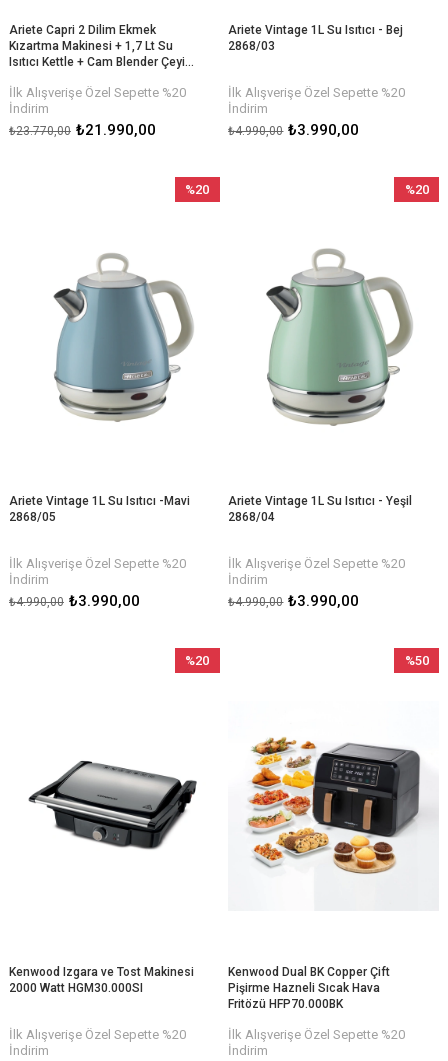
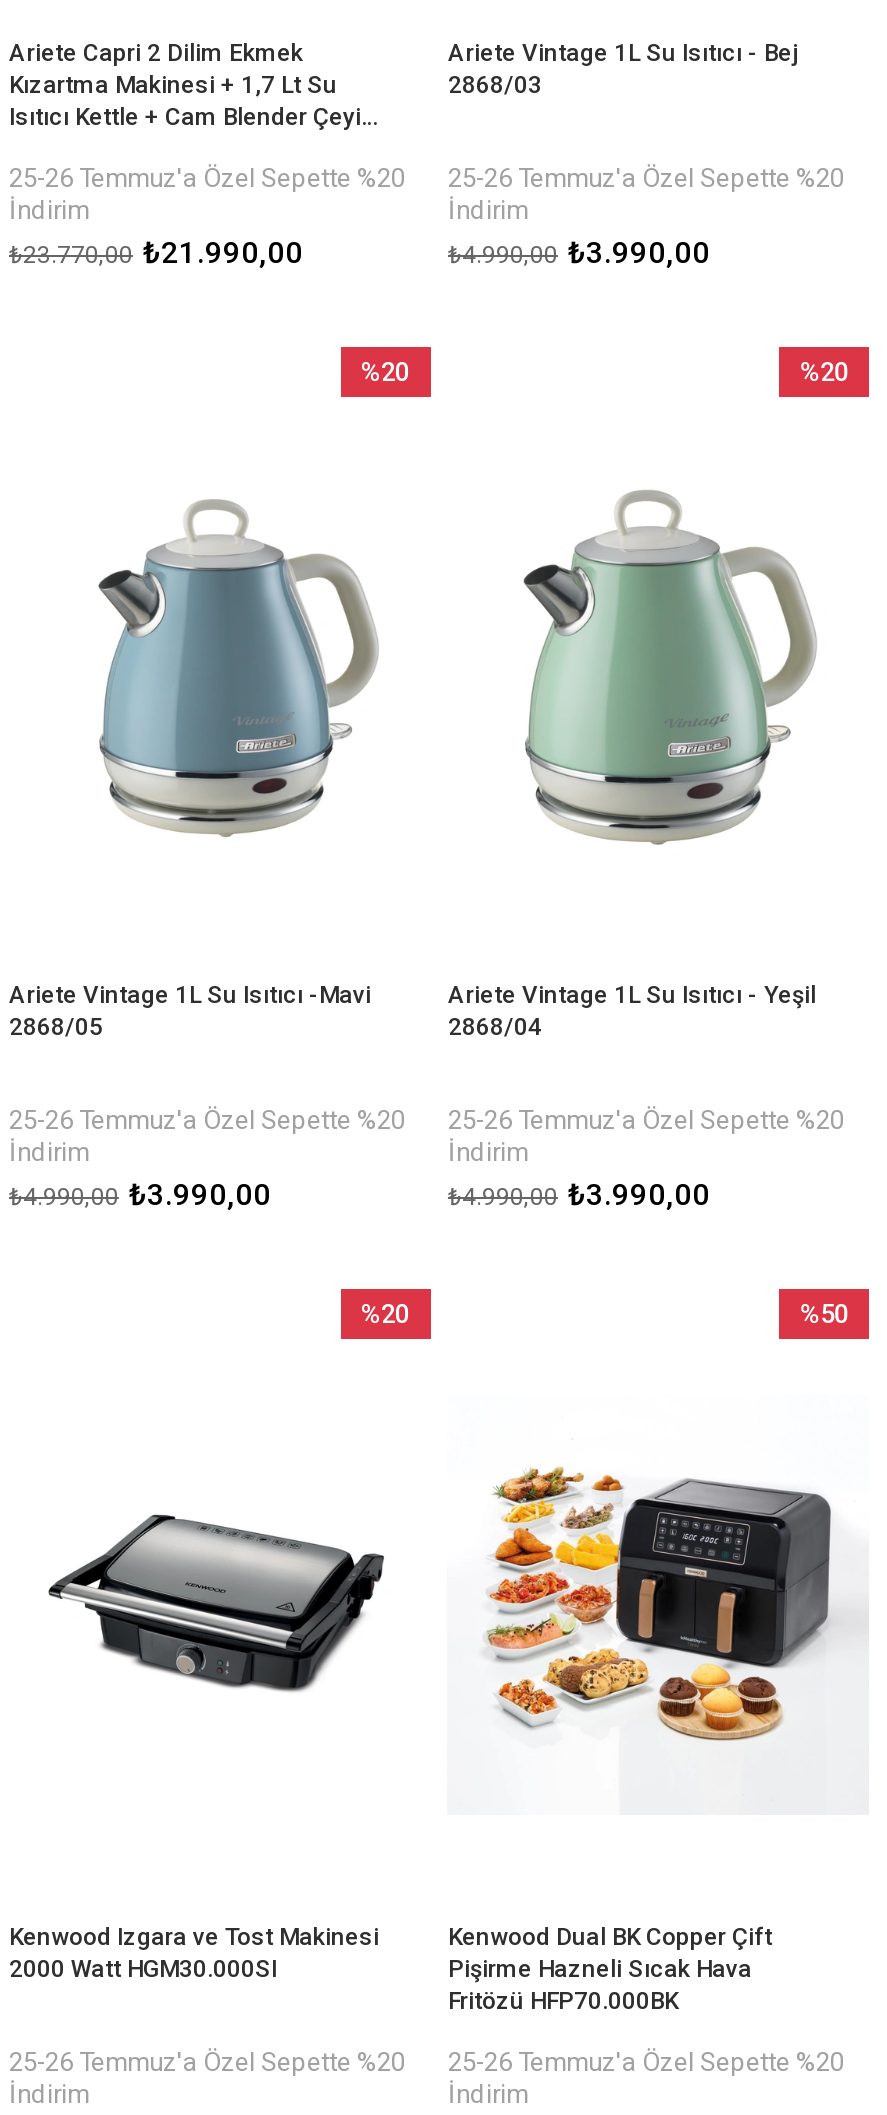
[9,85,186,100] İlk Alışverişe Özel Sepette %20 -> [9,163,405,193] 25-26 Temmuz'a Özel Sepette %20
[228,85,405,100] İlk Alışverişe Özel Sepette %20 -> [448,163,844,193] 25-26 Temmuz'a Özel Sepette %20
[9,556,186,571] İlk Alışverişe Özel Sepette %20 -> [9,1105,405,1135] 25-26 Temmuz'a Özel Sepette %20
[228,556,405,571] İlk Alışverişe Özel Sepette %20 -> [448,1105,844,1135] 25-26 Temmuz'a Özel Sepette %20
[9,1027,186,1042] İlk Alışverişe Özel Sepette %20 -> [9,2047,405,2077] 25-26 Temmuz'a Özel Sepette %20
[228,1027,405,1042] İlk Alışverişe Özel Sepette %20 -> [448,2047,844,2077] 25-26 Temmuz'a Özel Sepette %20

